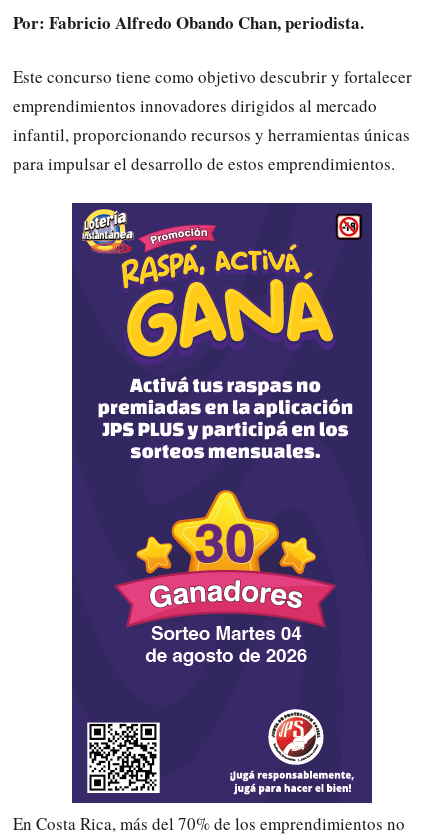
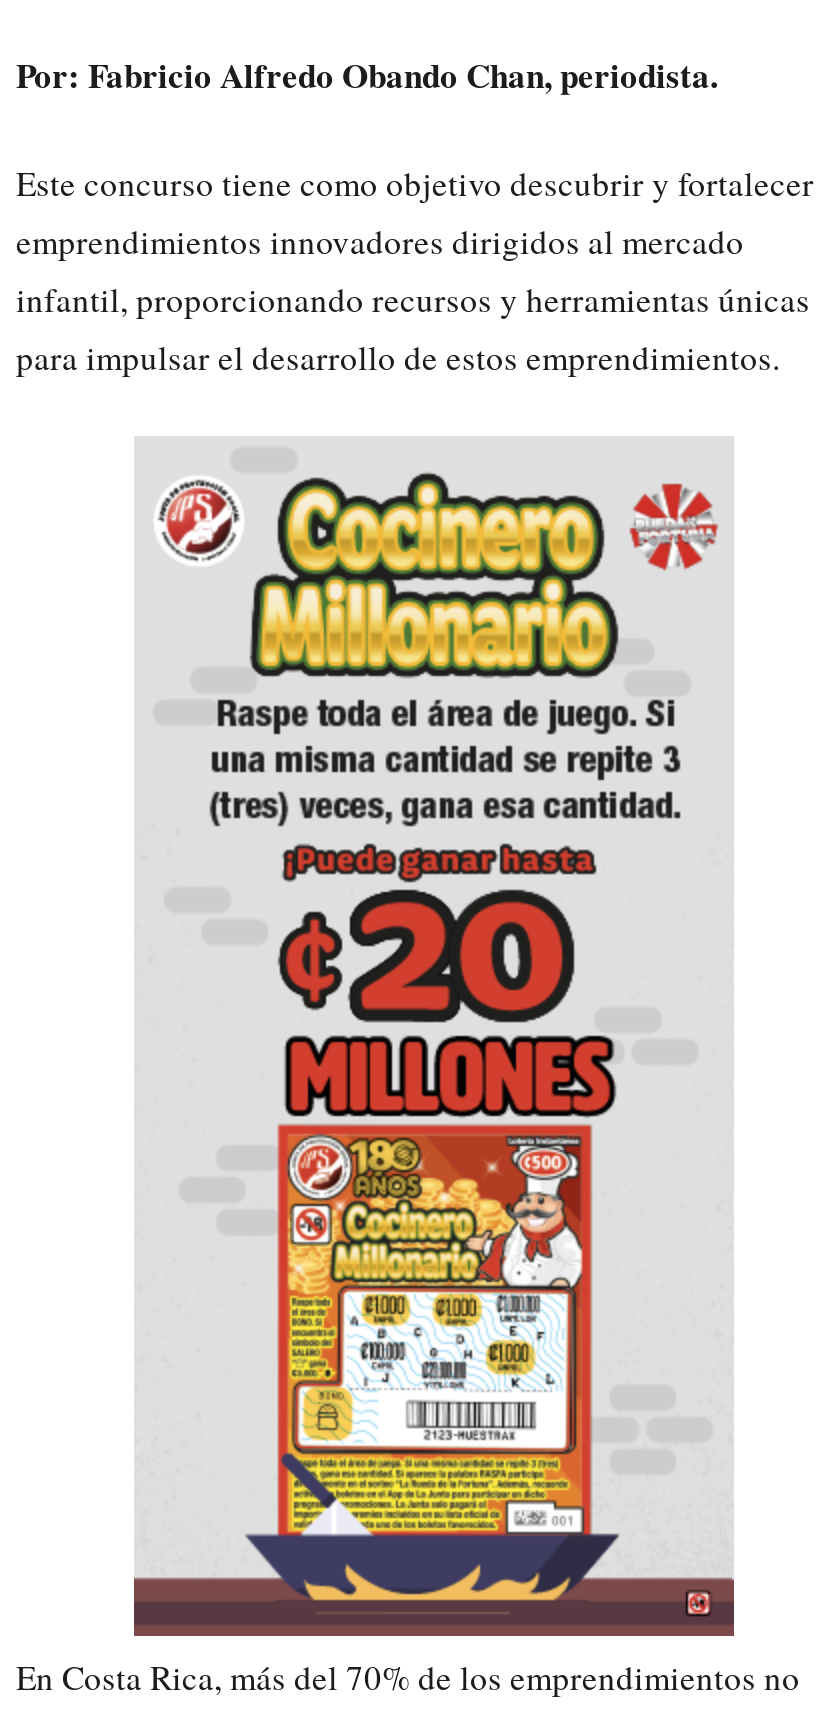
[71,202,373,803] [image] -> [132,436,736,1636] [image]

